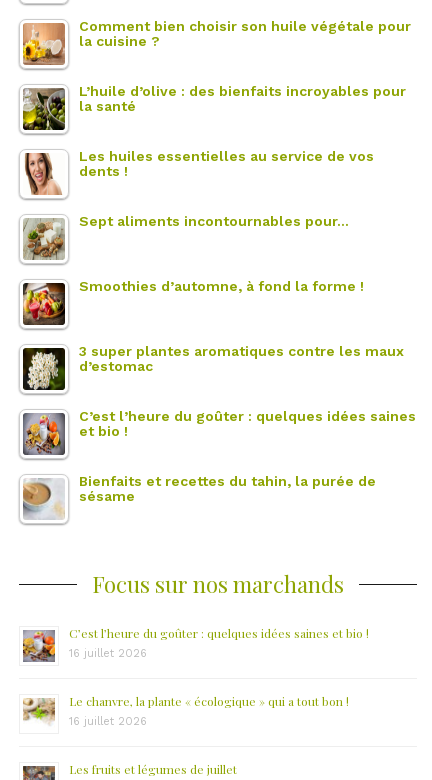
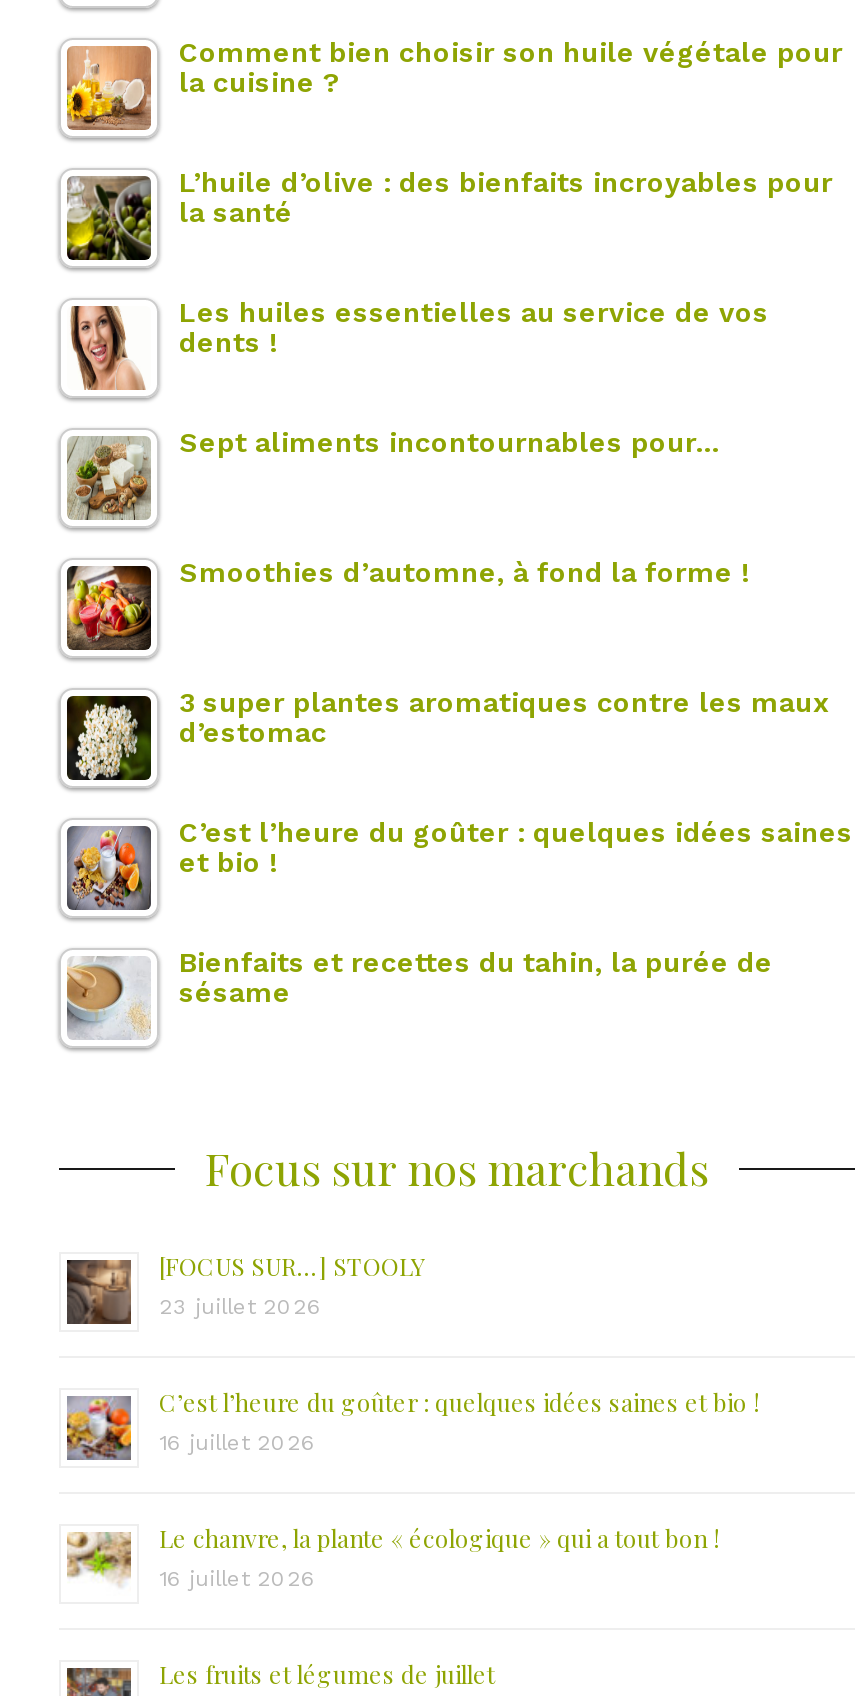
none -> [65,1249,425,1326] [image] | [FOCUS SUR…] STOOLY | 23 juillet 2026

